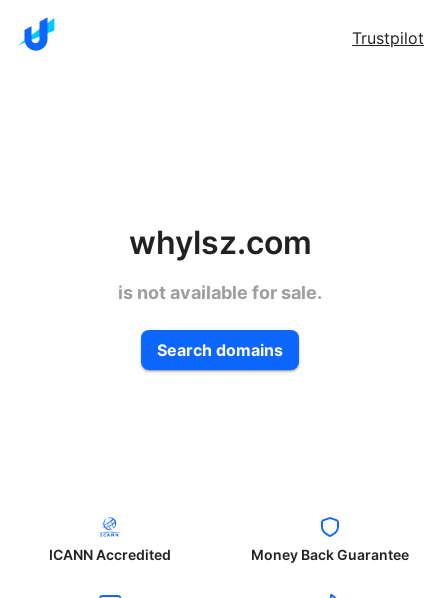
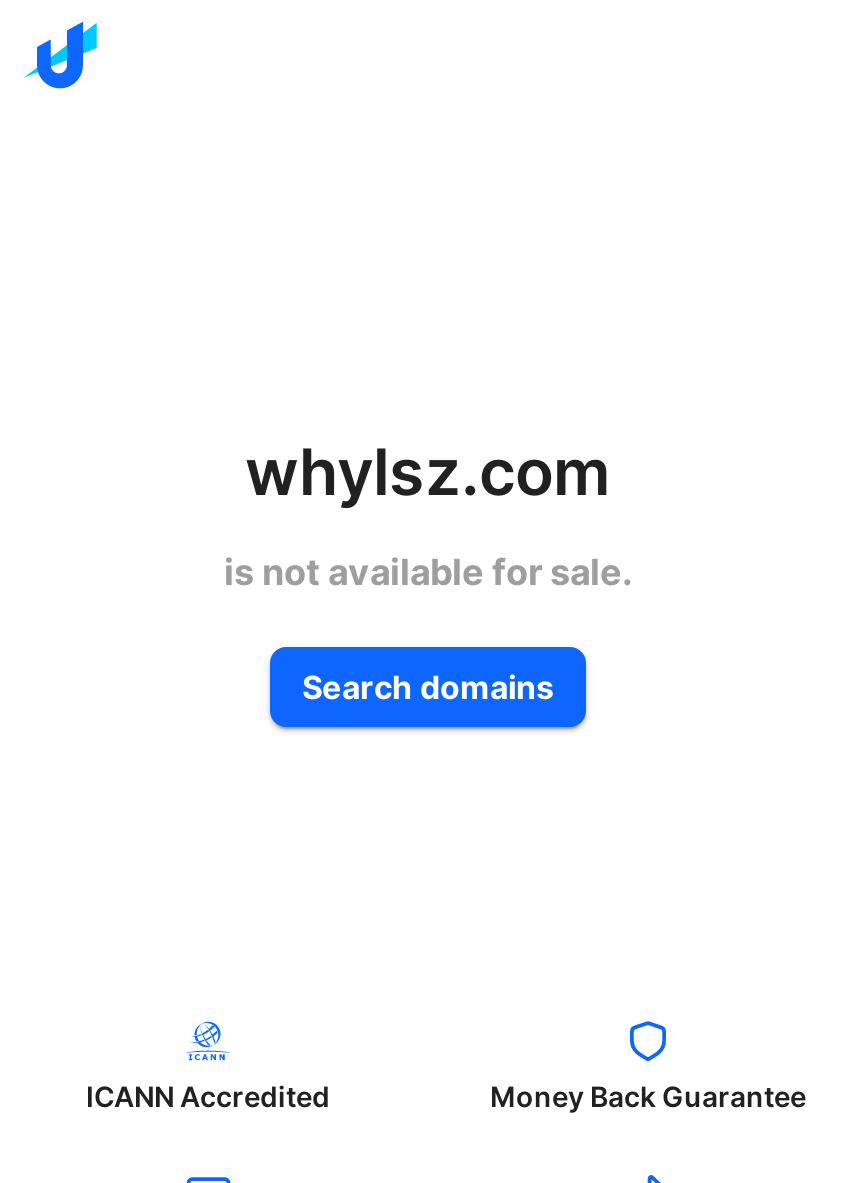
[352,28,424,48] Trustpilot -> none

